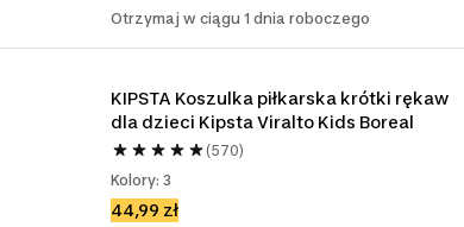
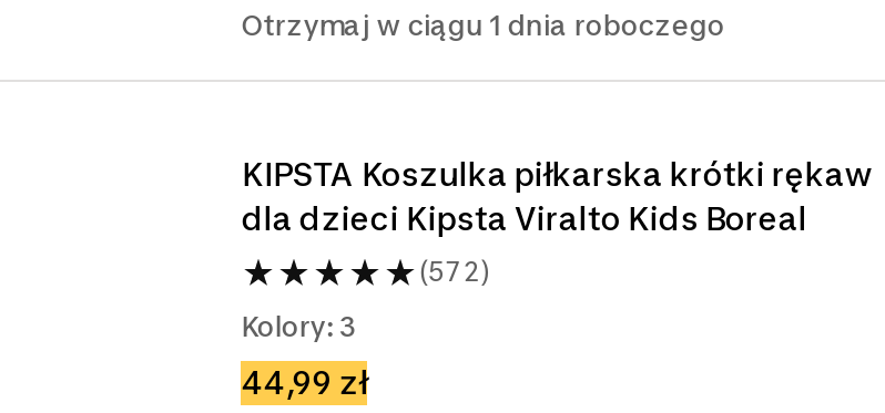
[206,141,244,159] (570) -> [419,256,490,289] (572)

